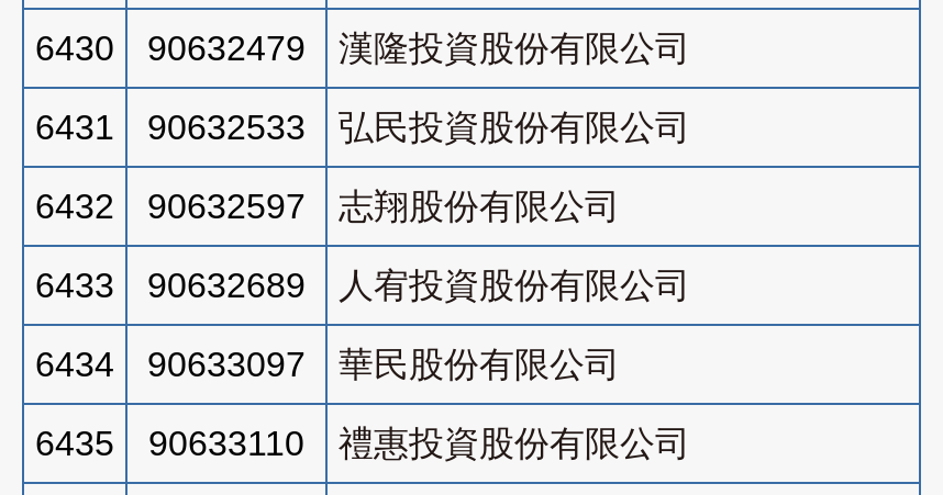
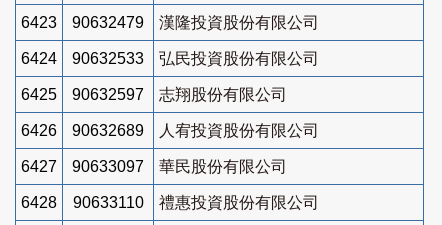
[35,29,690,67] 6430 90632479 漢隆投資股份有限公司 -> [21,14,319,31] 6423 90632479 漢隆投資股份有限公司
[35,108,690,146] 6431 90632533 弘民投資股份有限公司 -> [21,50,319,67] 6424 90632533 弘民投資股份有限公司
[35,187,620,225] 6432 90632597 志翔股份有限公司 -> [21,86,287,103] 6425 90632597 志翔股份有限公司
[35,266,690,304] 6433 90632689 人宥投資股份有限公司 -> [21,122,319,139] 6426 90632689 人宥投資股份有限公司
[35,346,620,383] 6434 90633097 華民股份有限公司 -> [21,158,287,175] 6427 90633097 華民股份有限公司
[35,425,690,462] 6435 90633110 禮惠投資股份有限公司 -> [21,194,319,211] 6428 90633110 禮惠投資股份有限公司

